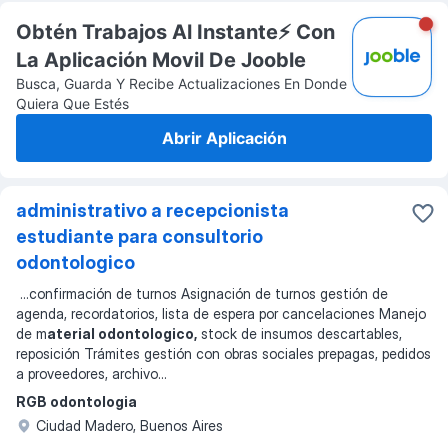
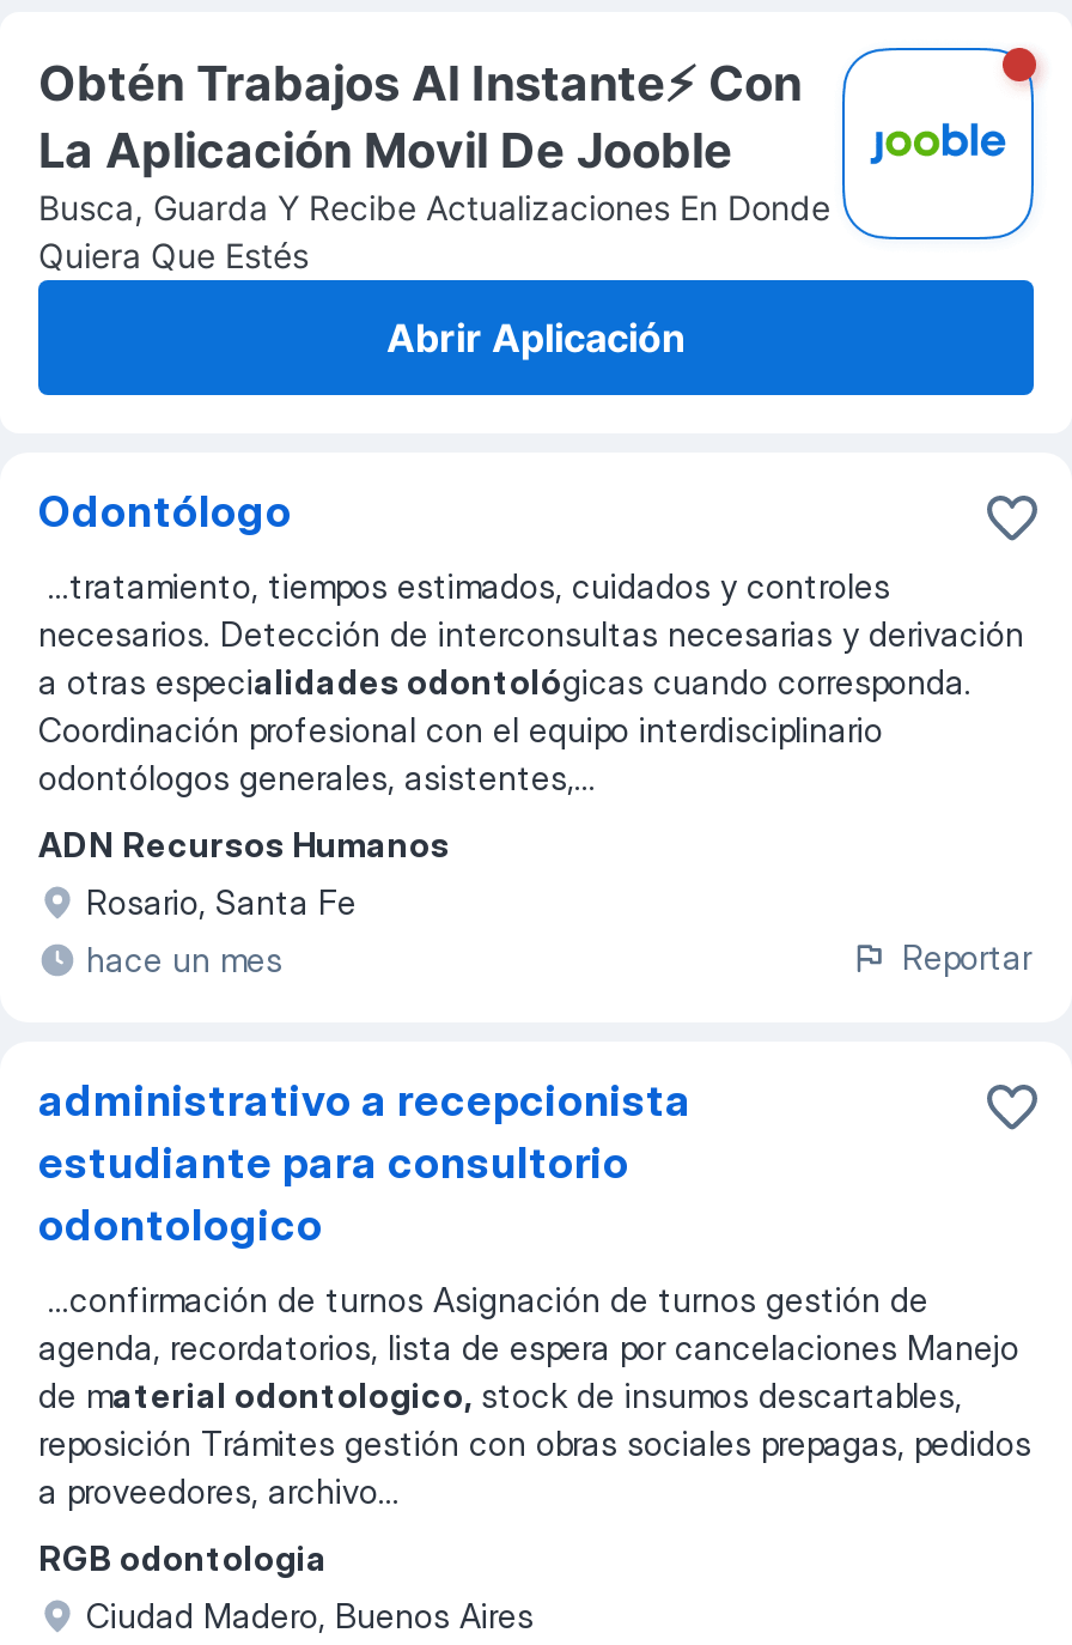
none -> [38,486,1024,797] Odontólogo | ...tratamiento, tiempos estimados, cuidados y controles | necesarios. Detección de interconsultas necesarias y derivación | a otras especialidades odontológicas cuando corresponda. | Coordinación profesional con el equipo interdisciplinario | odontólogos generales, asistentes,...
none -> [38,824,450,979] ADN Recursos Humanos | Rosario, Santa Fe | hace un mes
none -> [902,936,1031,977] Reportar

